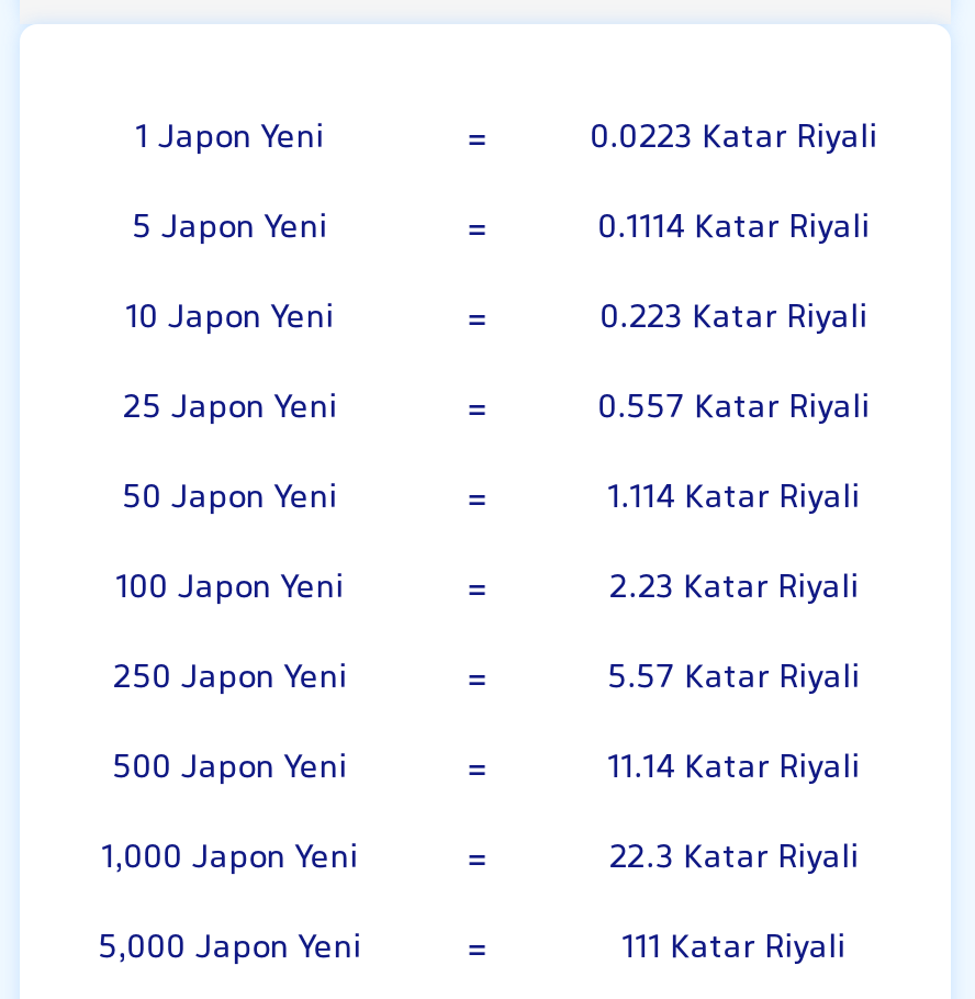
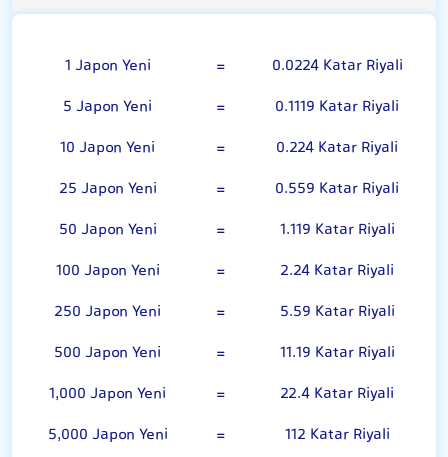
[590,112,877,166] 0.0223 Katar Riyali -> [271,54,402,79] 0.0224 Katar Riyali
[597,202,870,256] 0.1114 Katar Riyali -> [275,95,399,120] 0.1119 Katar Riyali
[599,292,867,346] 0.223 Katar Riyali -> [276,136,398,161] 0.224 Katar Riyali
[597,382,870,436] 0.557 Katar Riyali -> [275,177,399,202] 0.559 Katar Riyali
[607,472,860,527] 1.114 Katar Riyali -> [279,218,394,243] 1.119 Katar Riyali
[608,562,859,617] 2.23 Katar Riyali -> [280,259,394,284] 2.24 Katar Riyali
[607,652,860,707] 5.57 Katar Riyali -> [279,300,394,325] 5.59 Katar Riyali
[607,742,860,797] 11.14 Katar Riyali -> [279,341,394,366] 11.19 Katar Riyali
[608,832,859,887] 22.3 Katar Riyali -> [280,382,394,407] 22.4 Katar Riyali
[621,922,845,977] 111 Katar Riyali -> [284,423,389,448] 112 Katar Riyali

